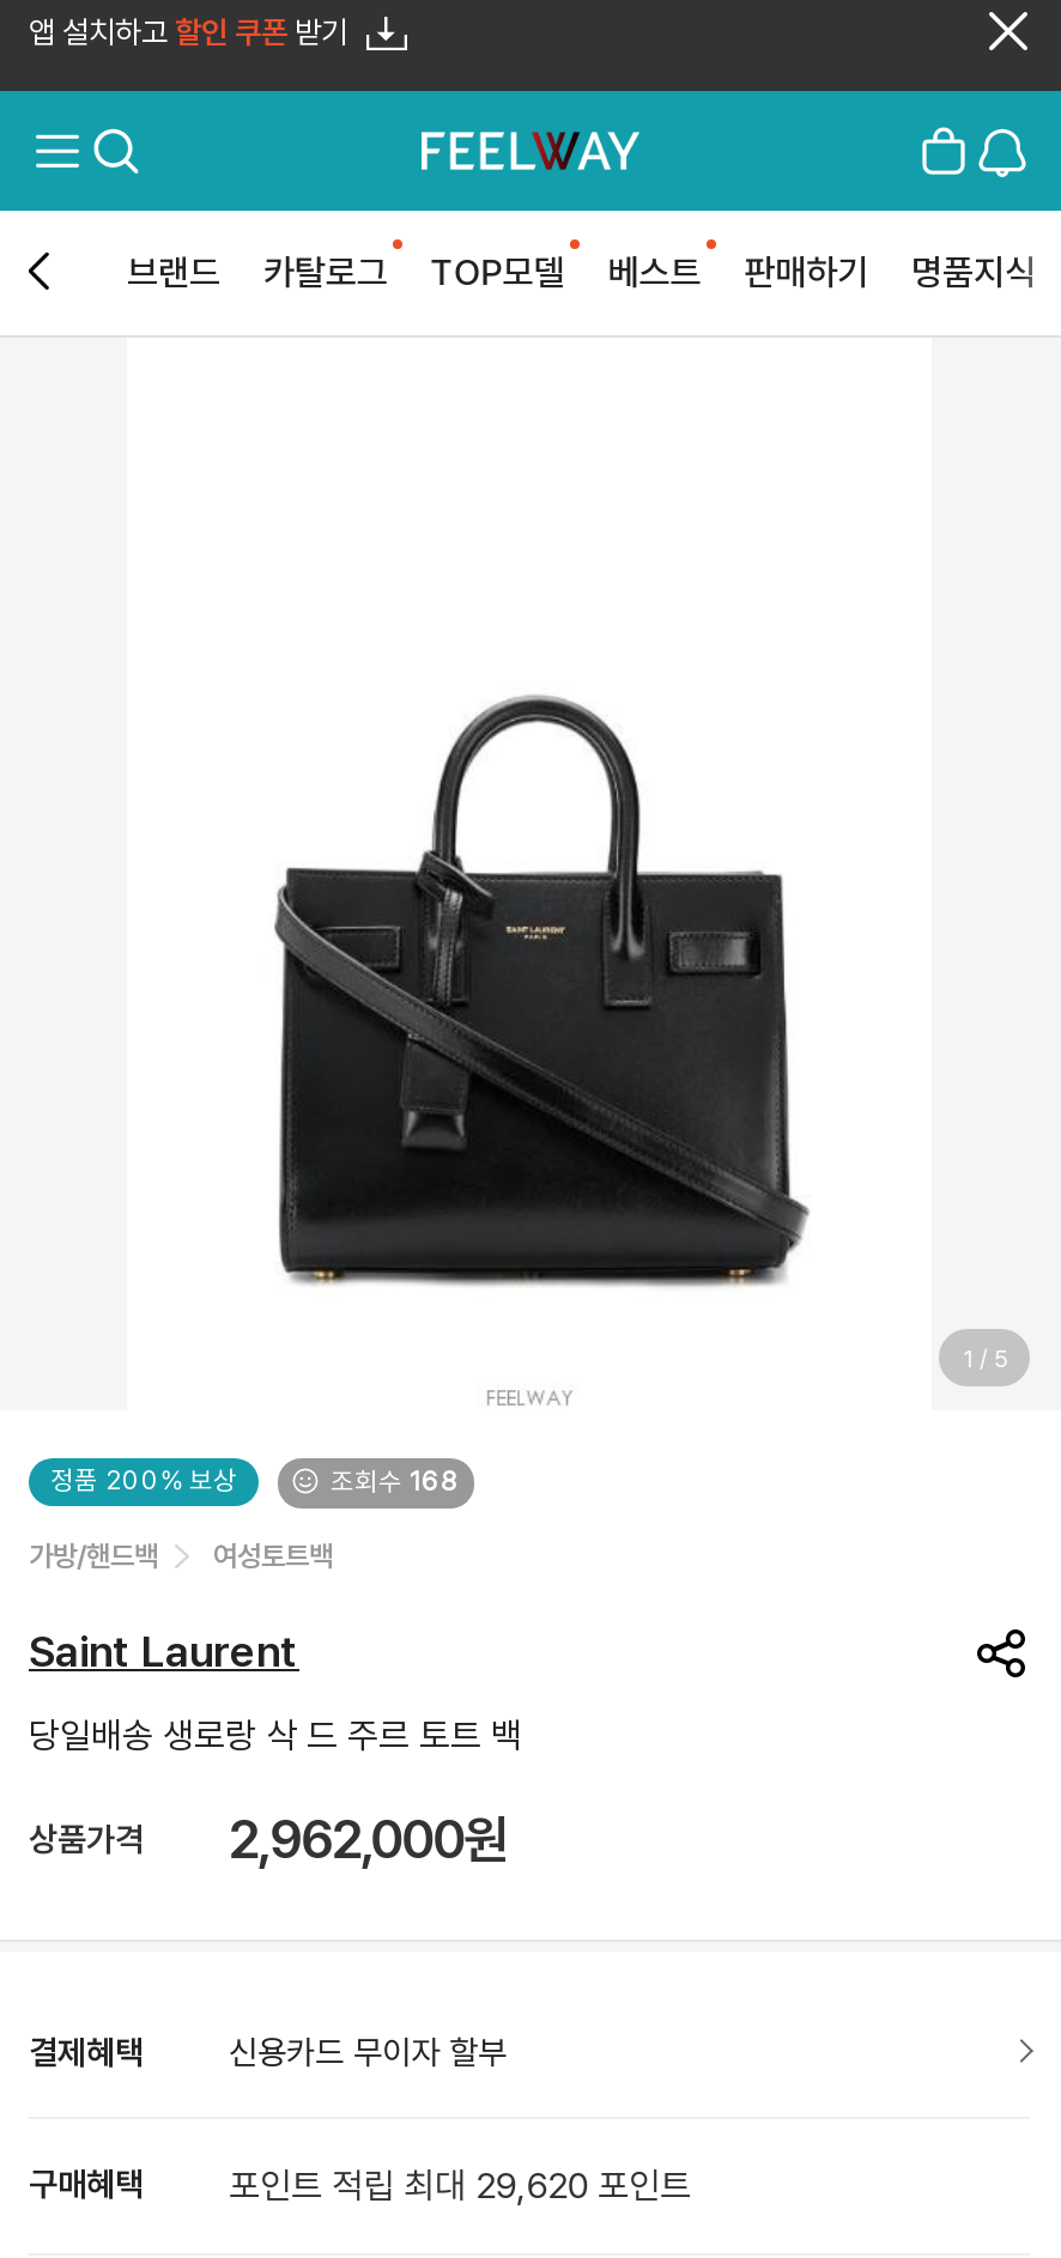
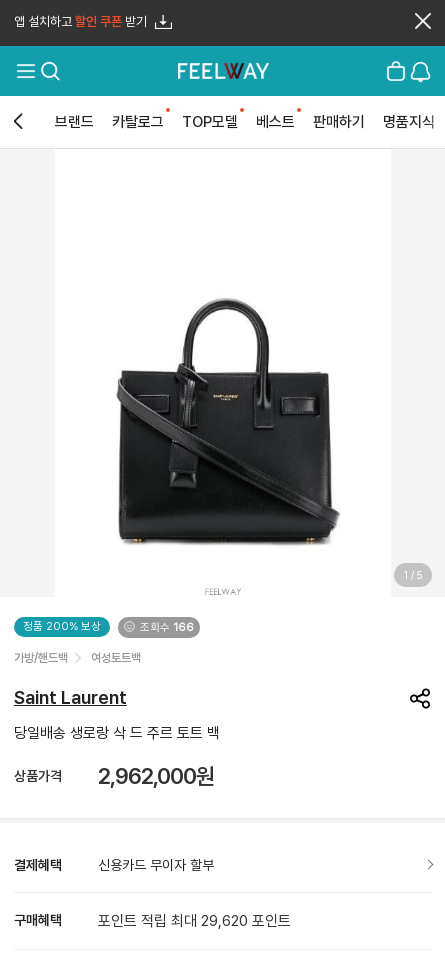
[331,1467,460,1498] 조회수 168 -> [140,620,194,633] 조회수 166

